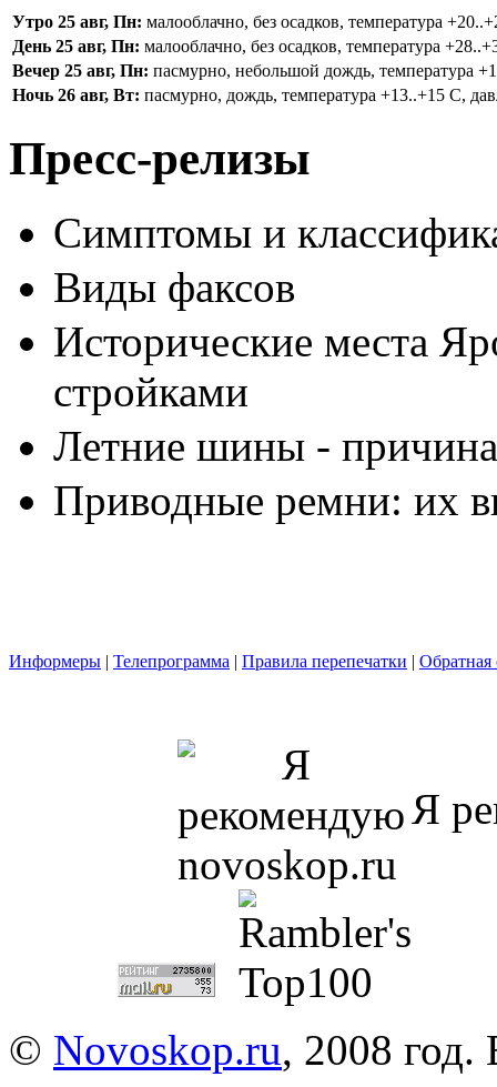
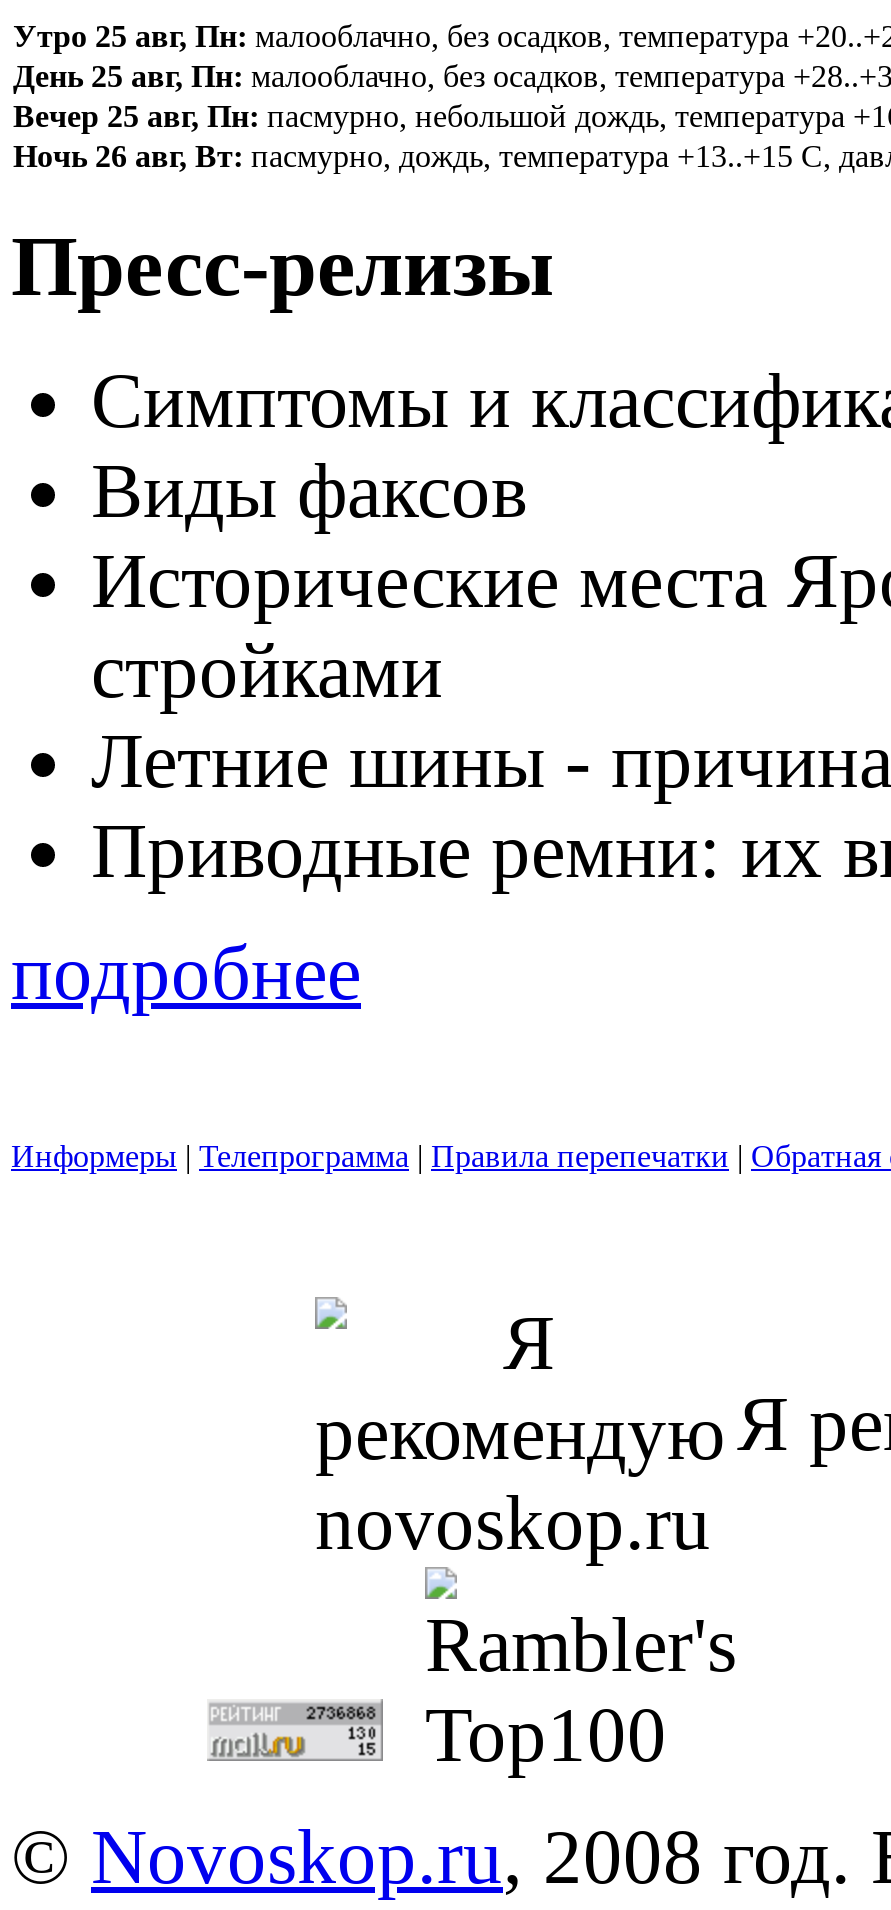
none -> [11,929,361,1015] подробнее

